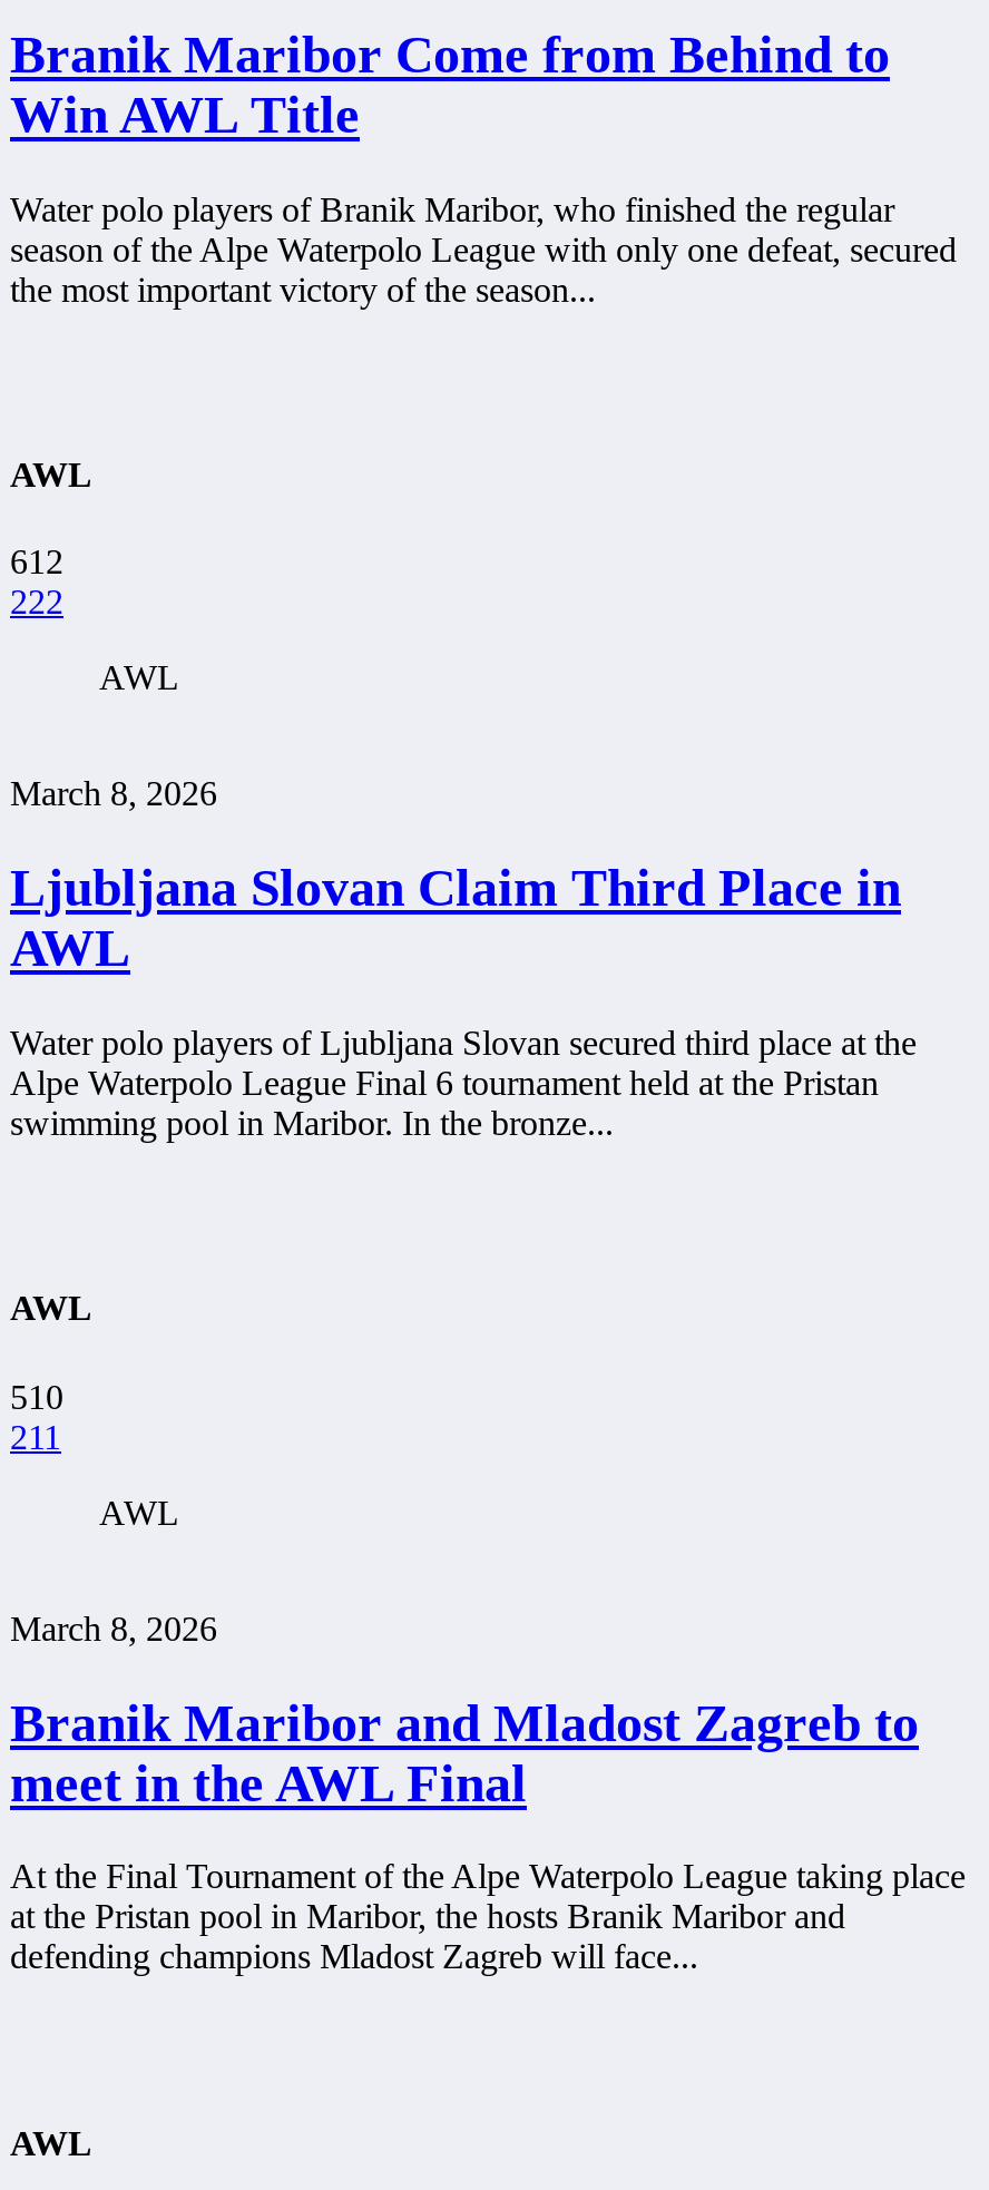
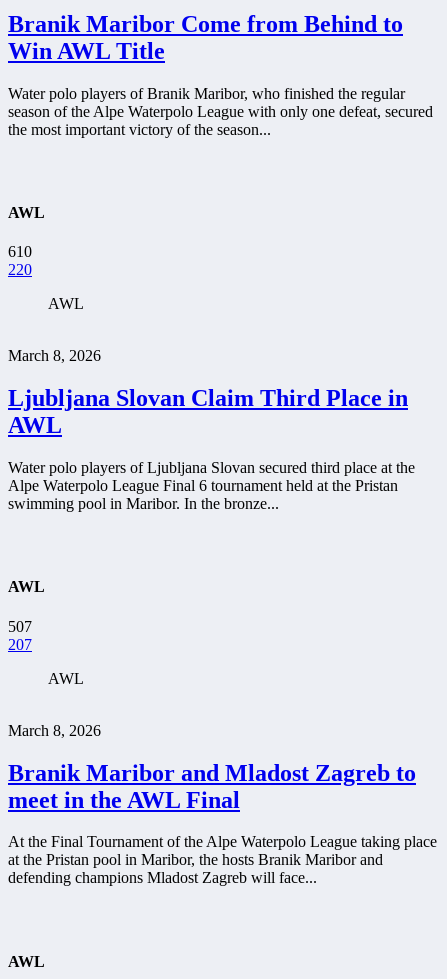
[10,543,63,581] 612 -> [8,243,32,260] 610
[10,583,63,621] 222 -> [8,261,32,278] 220
[10,1377,63,1415] 510 -> [8,618,32,635] 507
[10,1417,61,1455] 211 -> [8,636,32,653] 207

